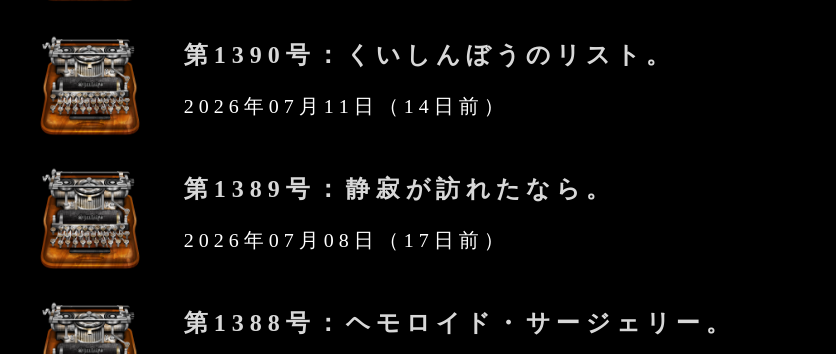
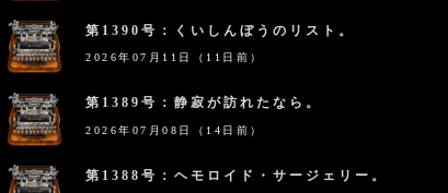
[184,95,509,117] 2026年07月11日（14日前） -> [86,52,264,64] 2026年07月11日（11日前）
[184,228,509,250] 2026年07月08日（17日前） -> [86,124,264,136] 2026年07月08日（14日前）

